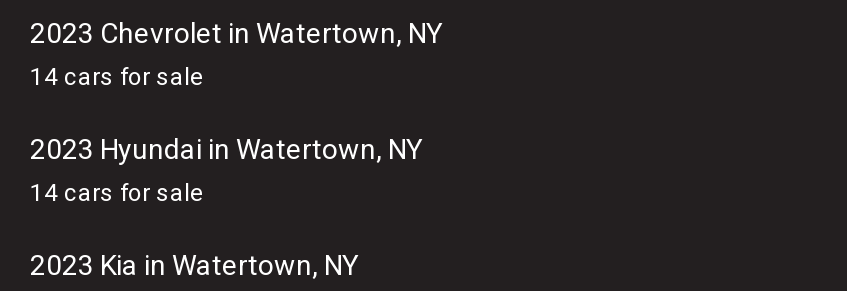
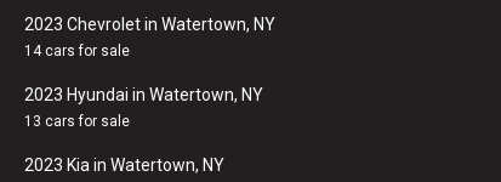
[30,179,204,207] 14 cars for sale -> [24,113,130,130] 13 cars for sale

